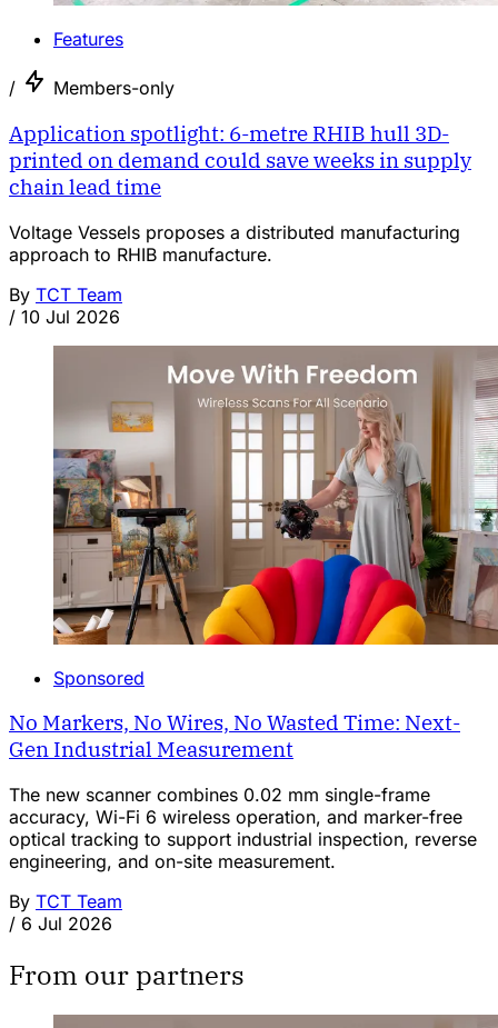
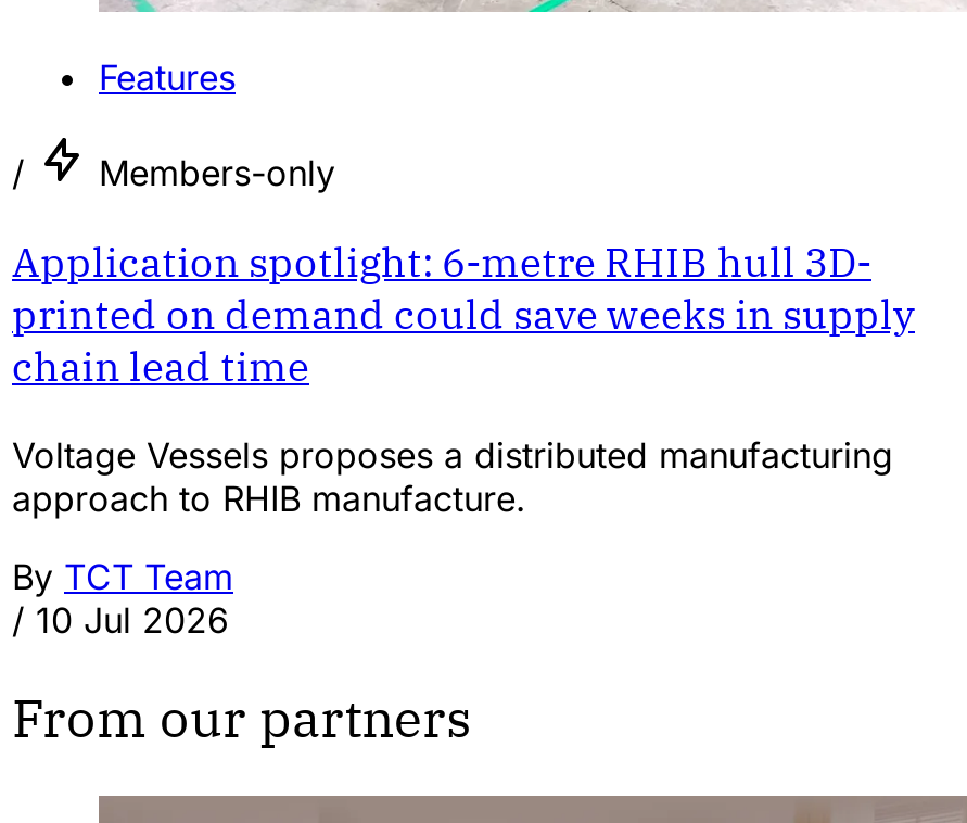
[9,345,495,935] [image] | Sponsored | No Markers, No Wires, No Wasted Time: Next- | Gen Industrial Measurement | The new scanner combines 0.02 mm single-frame | accuracy, Wi-Fi 6 wireless operation, and marker-free | optical tracking to support industrial inspection, reverse | engineering, and on-site measurement. | By TCT Team | / 6 Jul 2026 -> none

